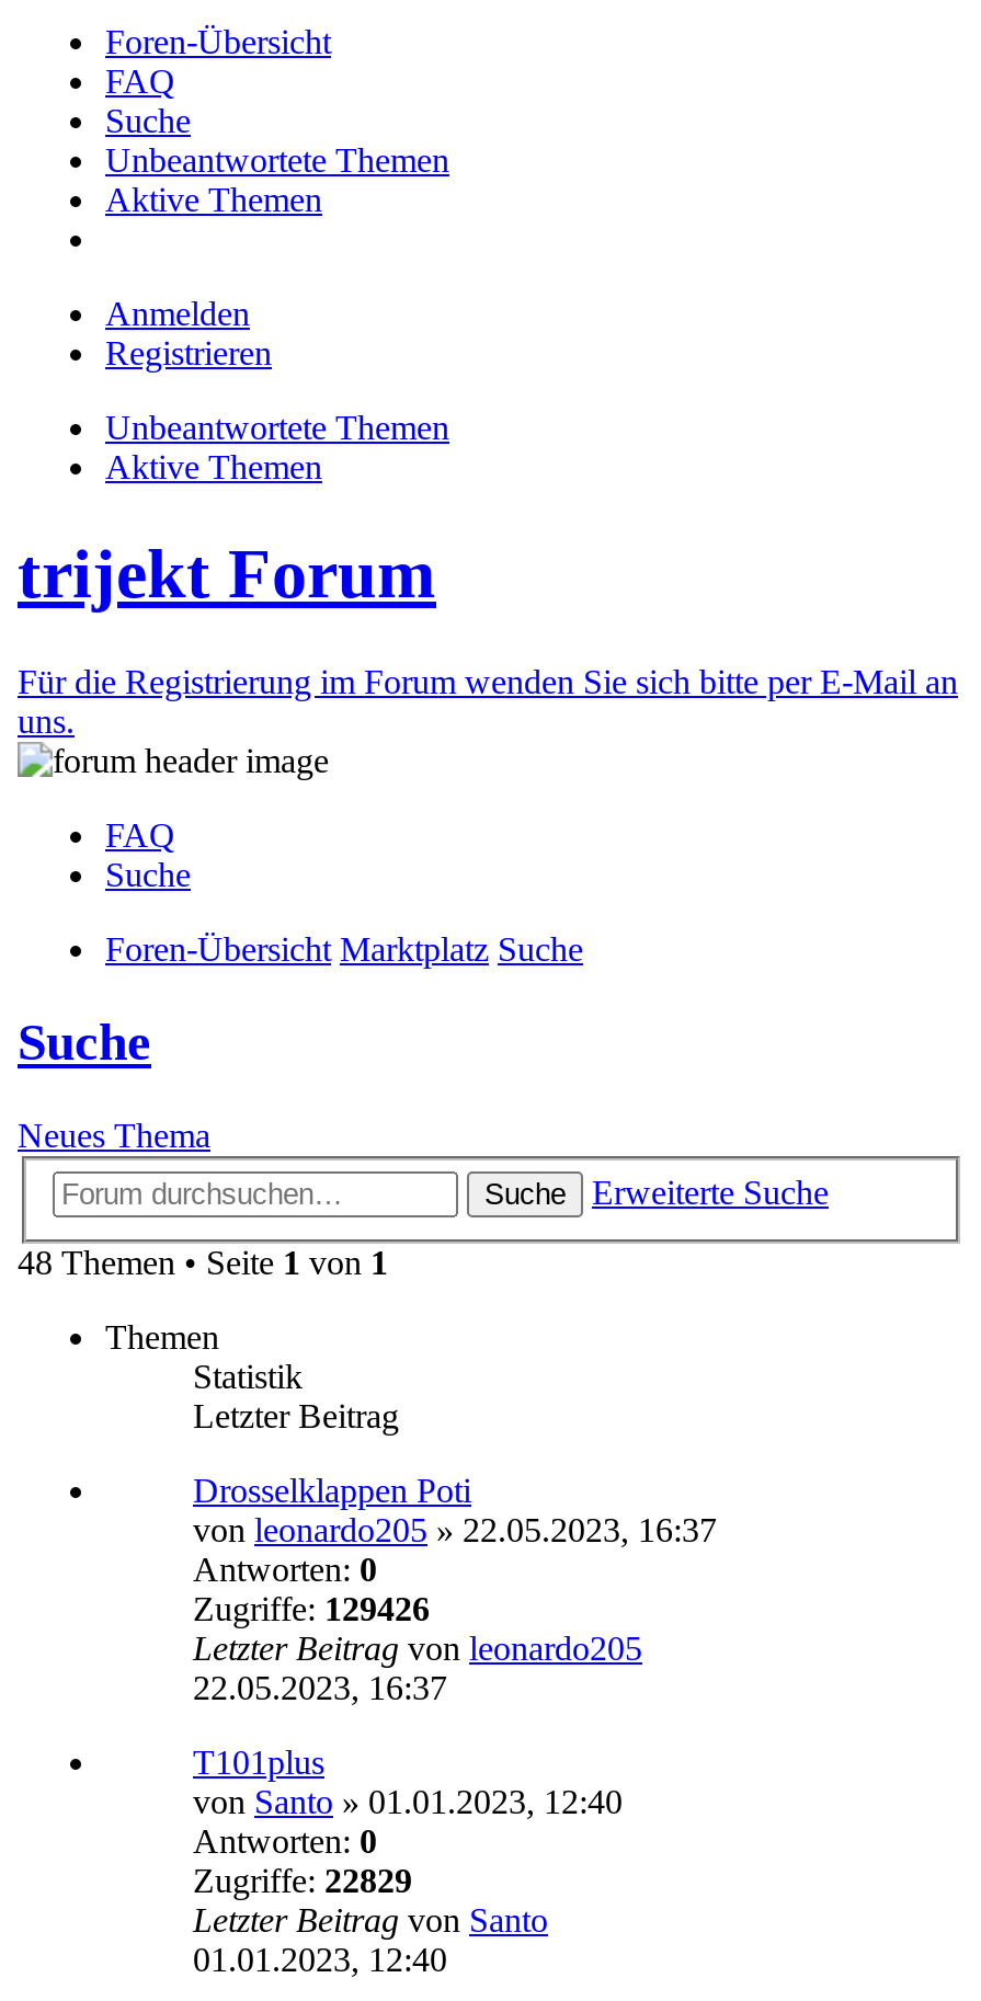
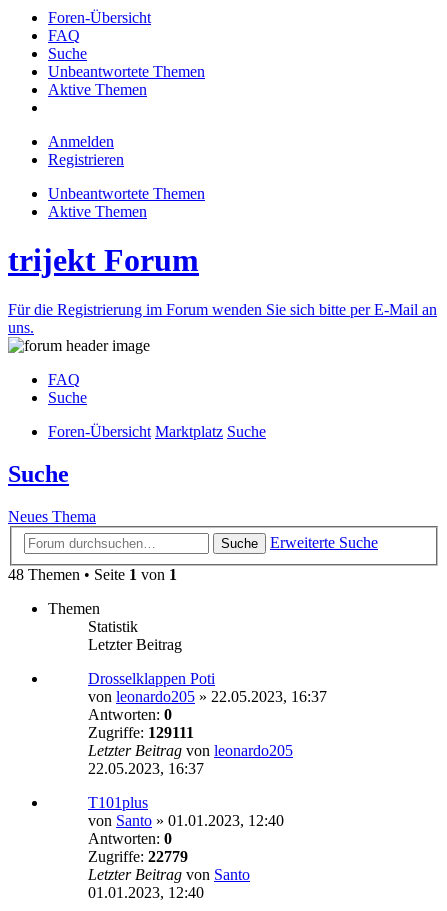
[193,1591,430,1628] Zugriffe: 129426 -> [88,724,194,741] Zugriffe: 129111
[193,1862,412,1900] Zugriffe: 22829 -> [88,848,188,865] Zugriffe: 22779

